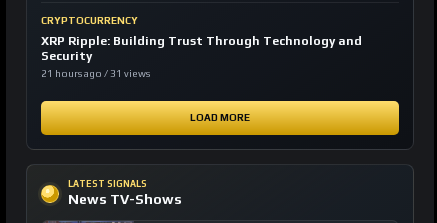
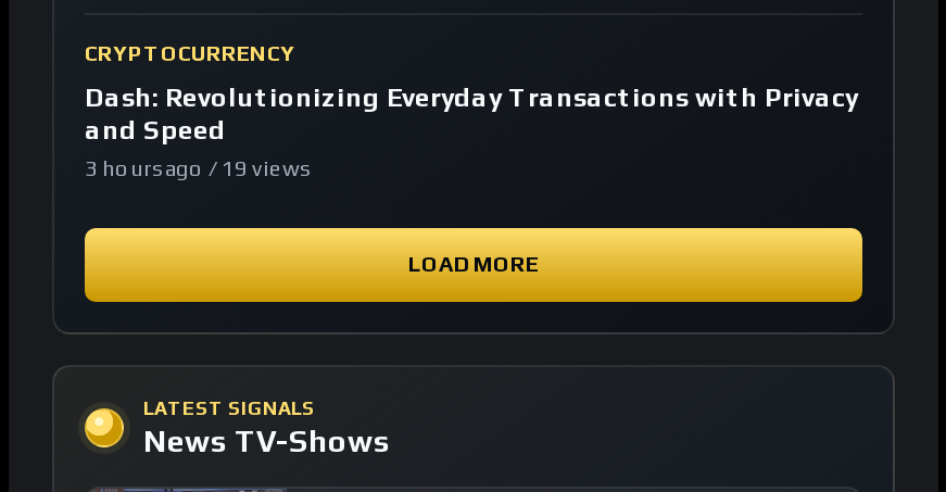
[41,34,362,79] XRP Ripple: Building Trust Through Technology and | Security | 21 hours ago / 31 views -> [85,82,858,179] Dash: Revolutionizing Everyday Transactions with Privacy | and Speed | 3 hours ago / 19 views

